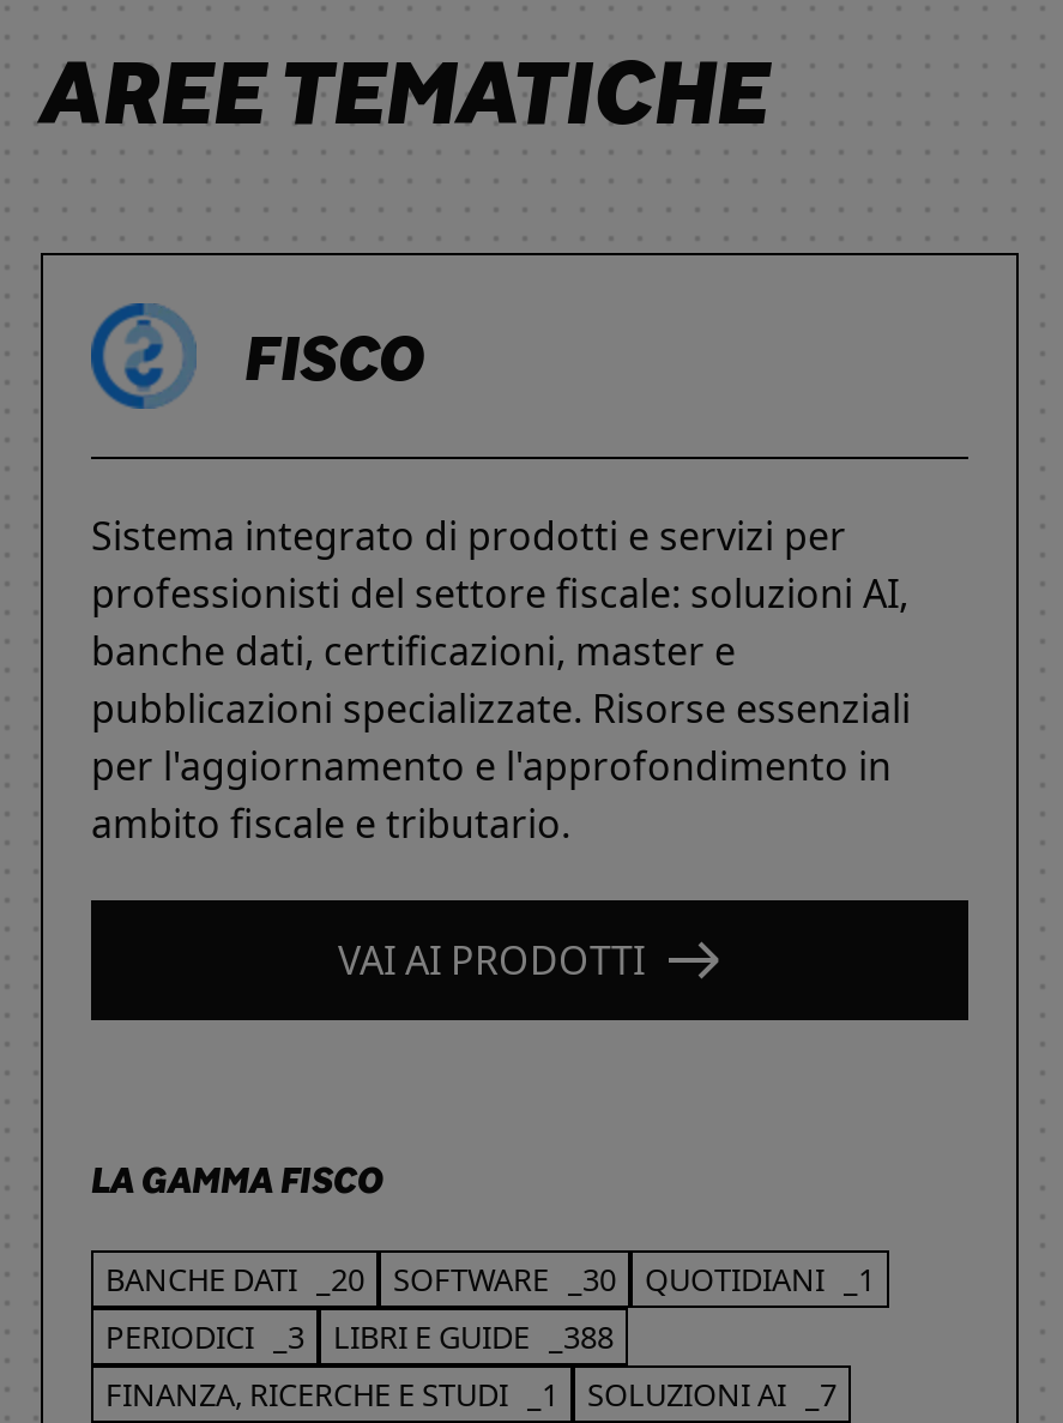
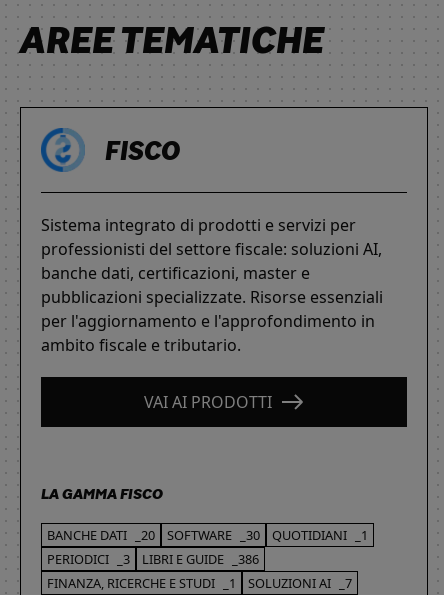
[105,1314,614,1357] PERIODICI _3 LIBRI E GUIDE _388 -> [47,549,259,567] PERIODICI _3 LIBRI E GUIDE _386

